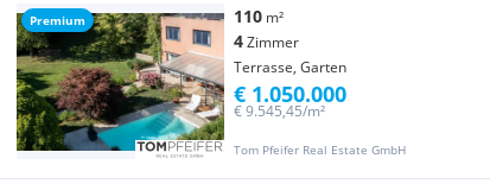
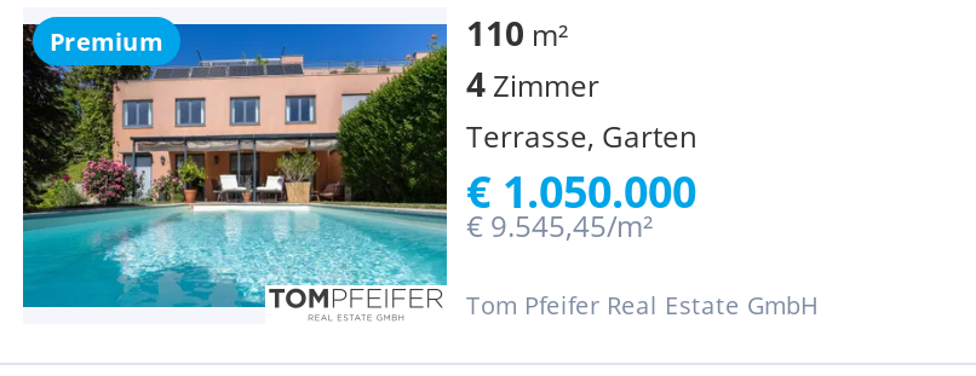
[15,12,225,152] [image] -> [21,22,449,310] [image]

